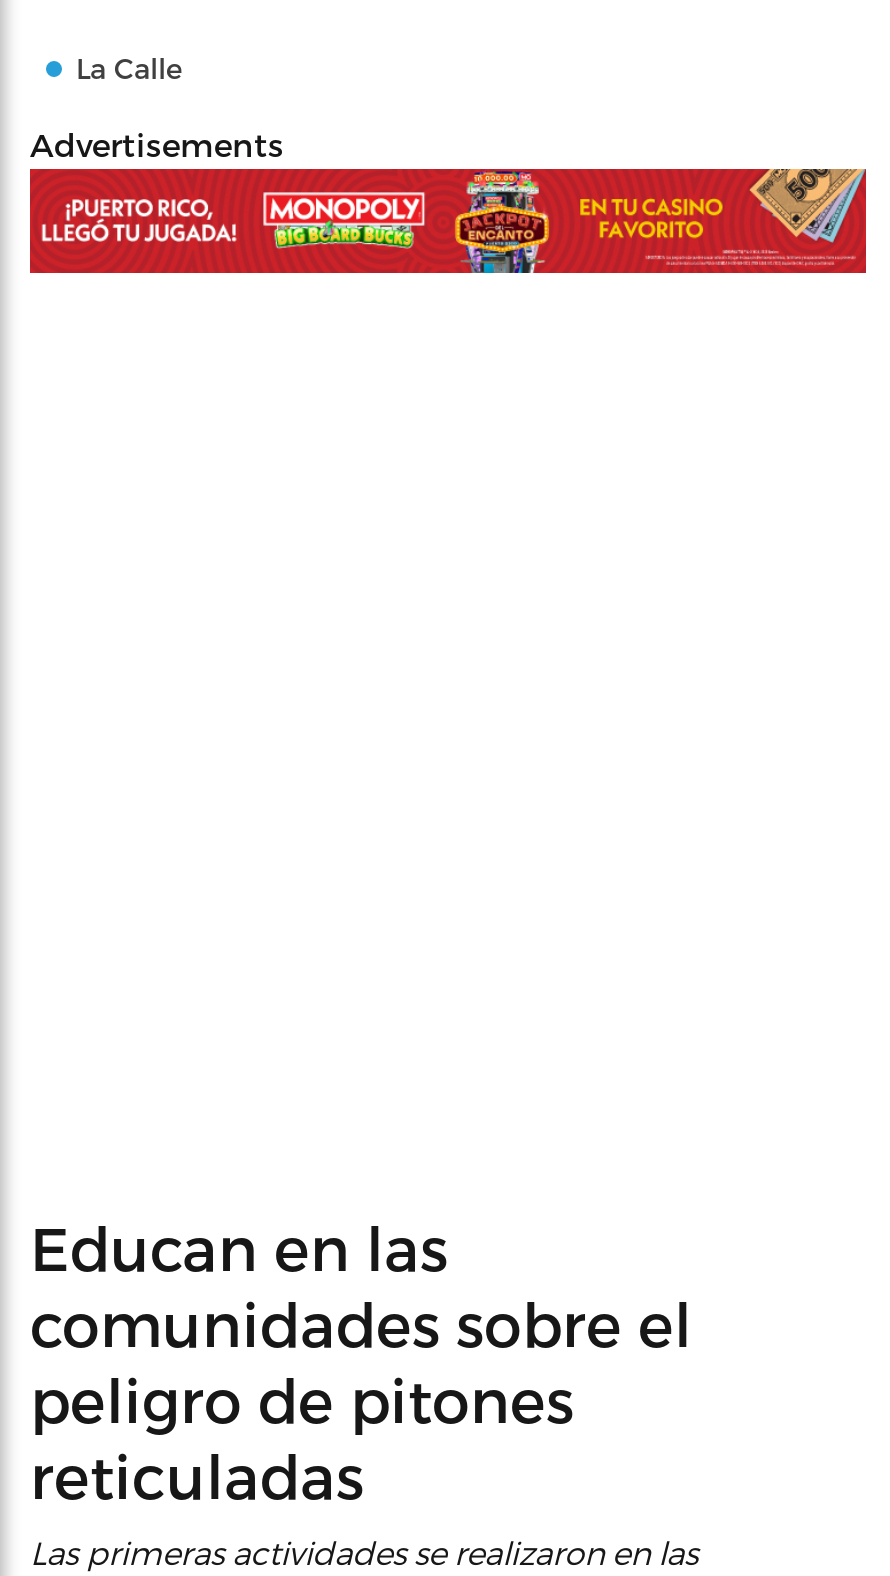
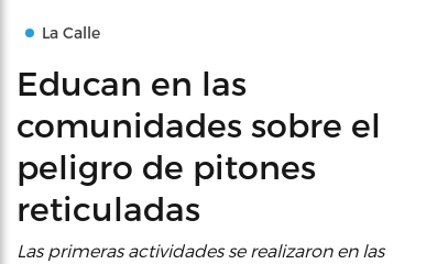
[30,125,284,163] Advertisements -> none
[28,167,868,275] [image] -> none

